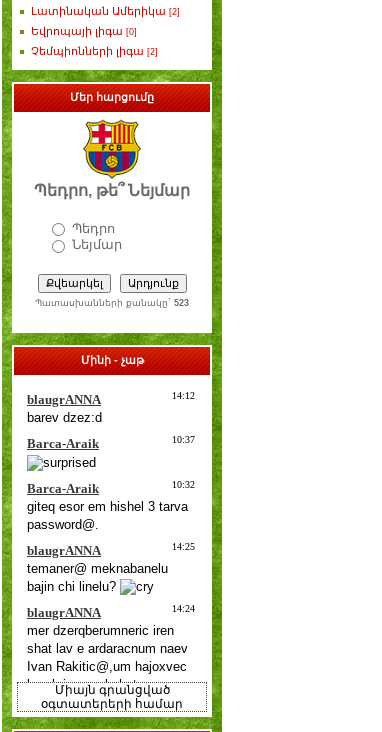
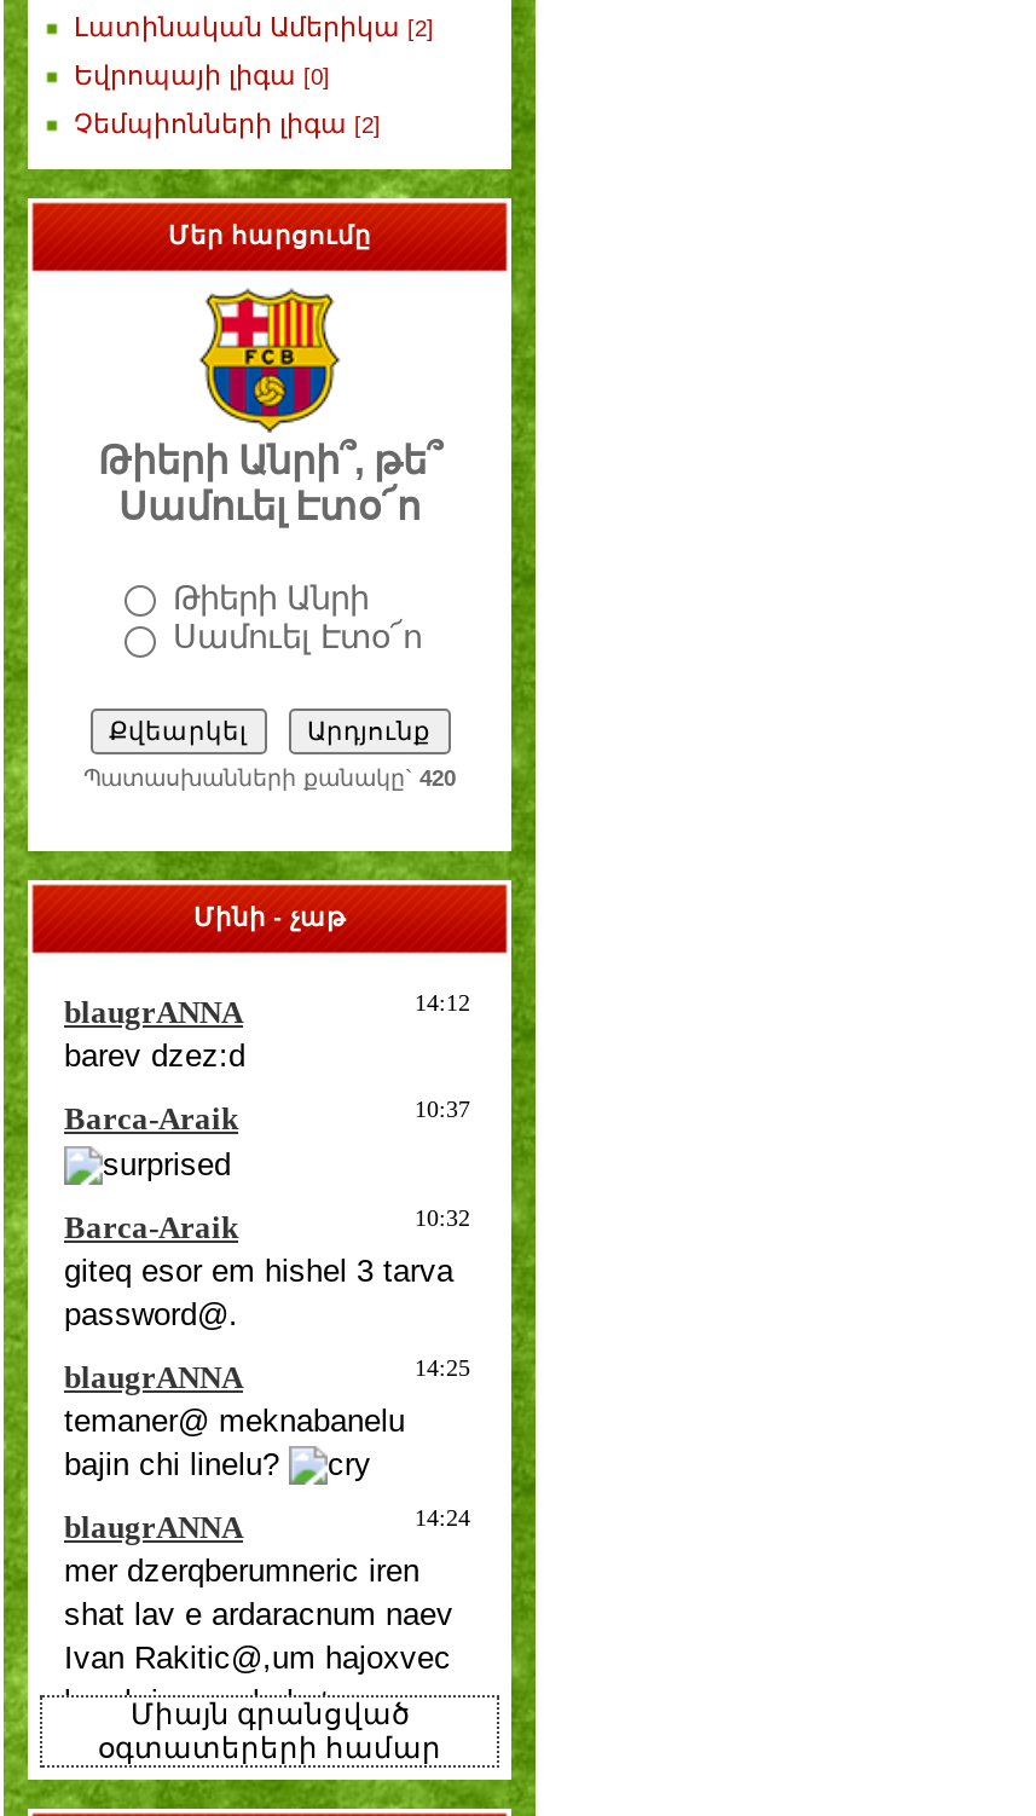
[34,182,190,199] Պեդրո, թե՞ Նեյմար -> [98,440,441,527] Թիերի Անրի՞, թե՞ | Սամուել Էտօ՜ո
[72,221,122,252] Պեդրո | Նեյմար -> [173,580,422,657] Թիերի Անրի | Սամուել Էտօ՜ո
[35,298,189,308] Պատասխանների քանակը` 523 -> [83,767,456,791] Պատասխանների քանակը` 420

